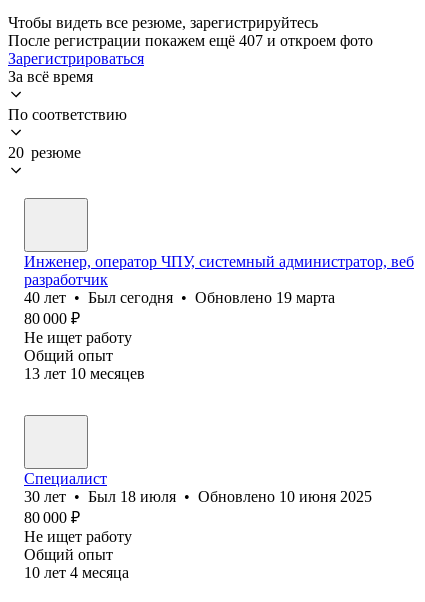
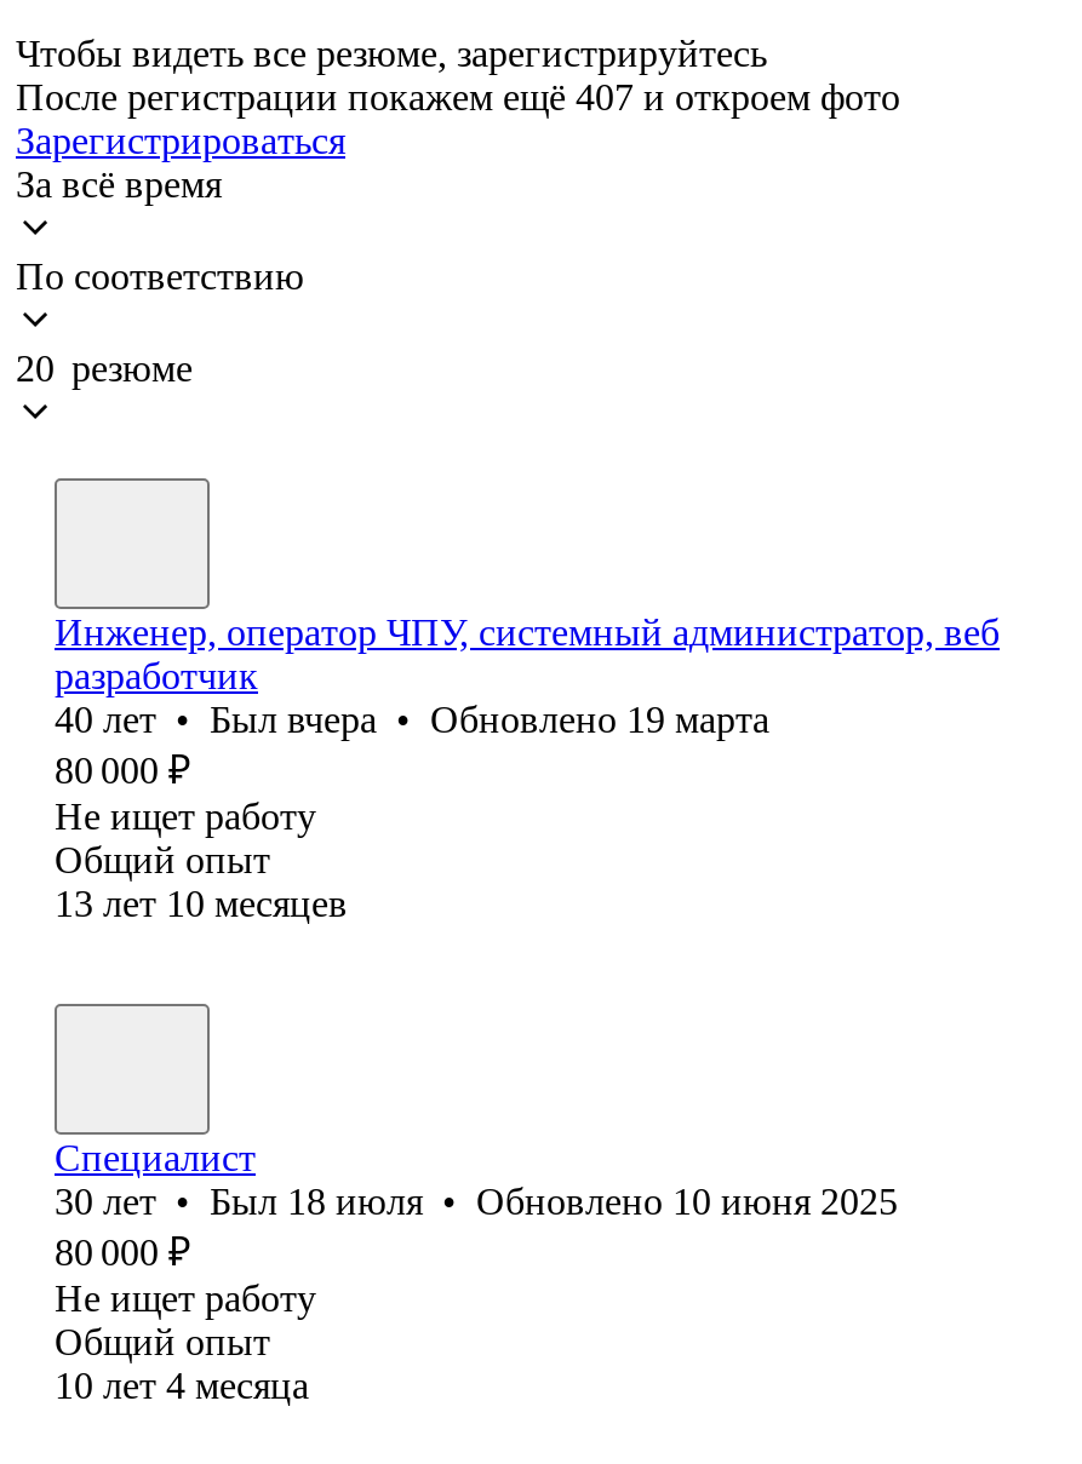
[24,289,335,306] 40 лет • Был сегодня • Обновлено 19 марта -> [55,698,769,740] 40 лет • Был вчера • Обновлено 19 марта

